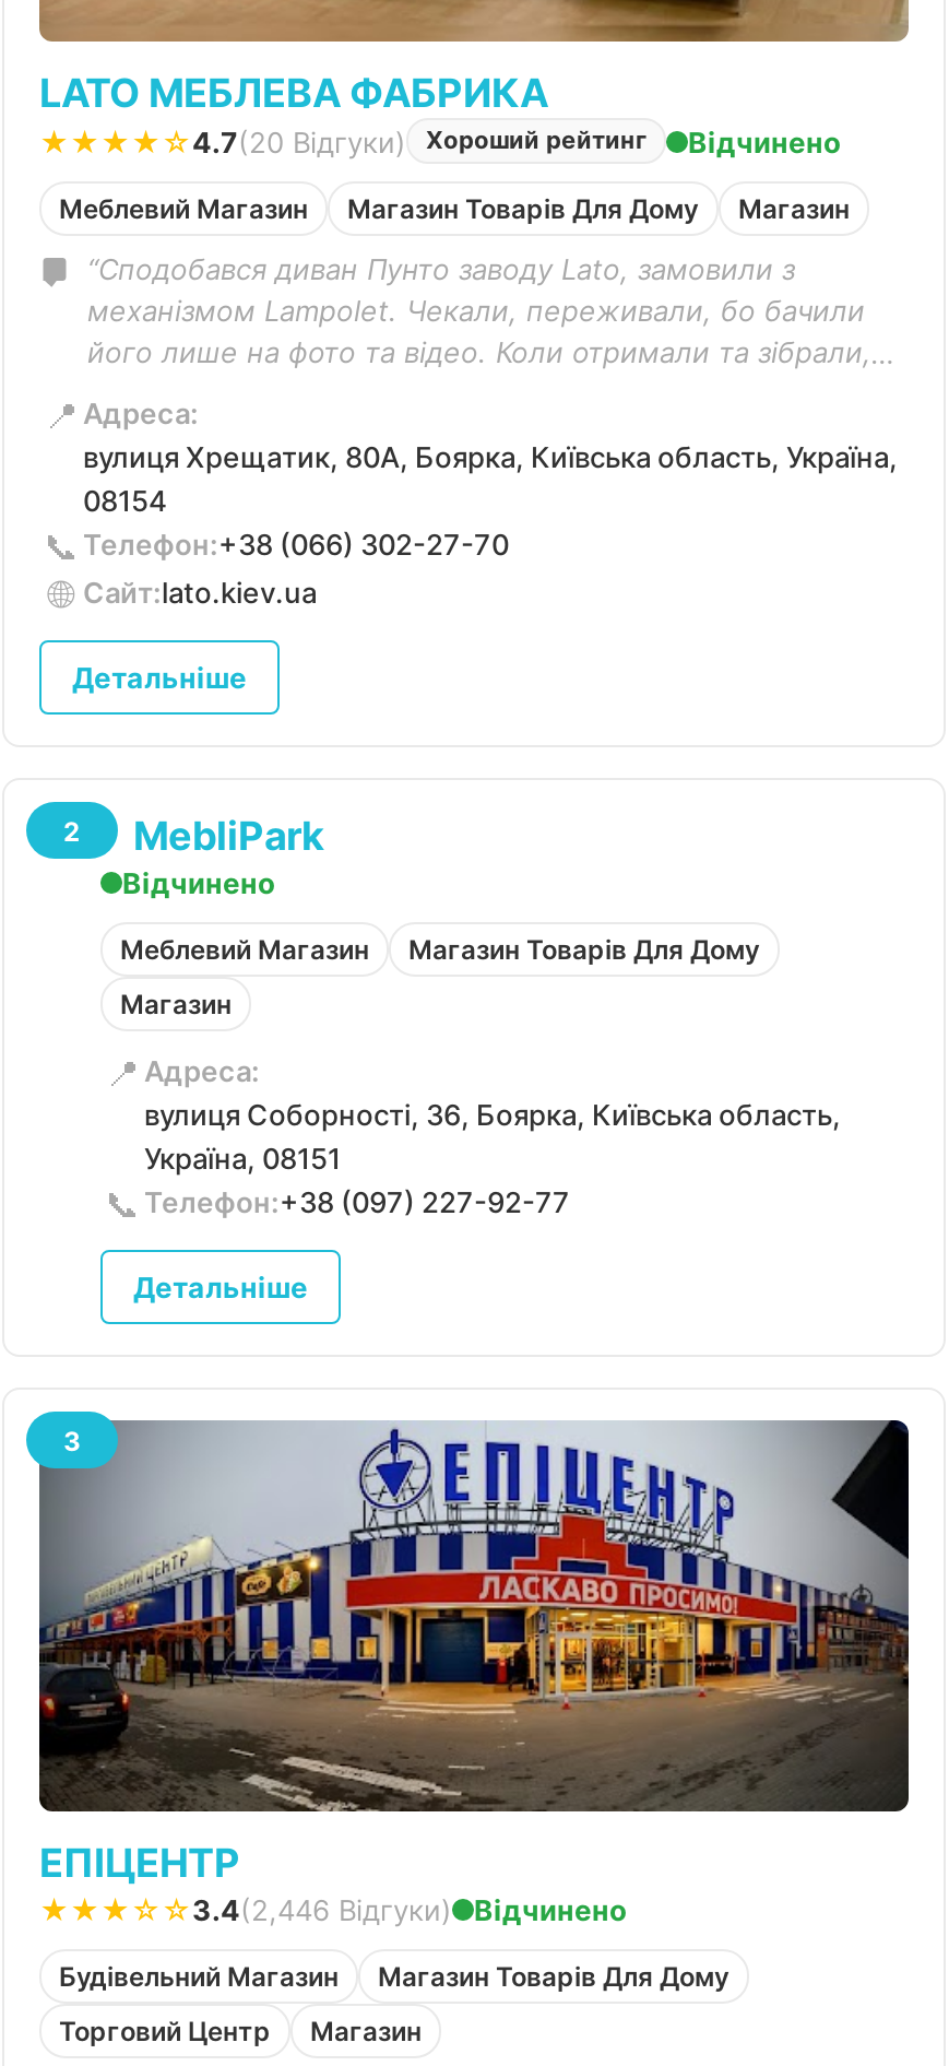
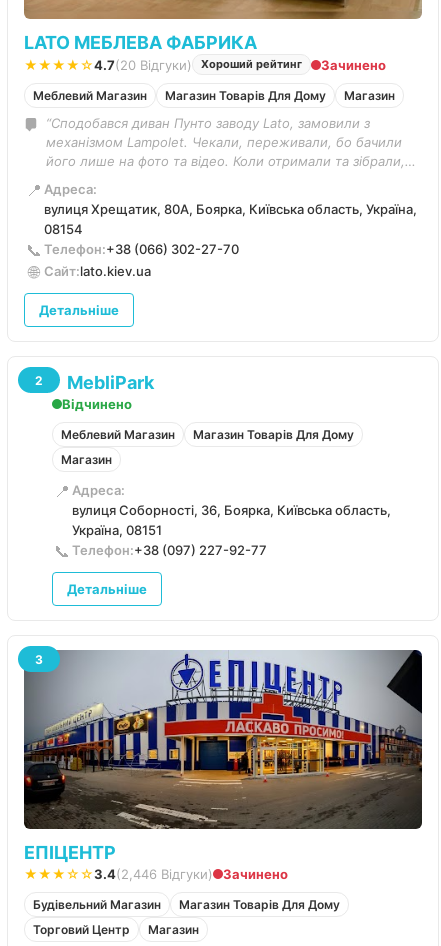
[688,124,841,159] Відчинено -> [321,57,386,73] Зачинено
[474,1891,627,1926] Відчинено -> [223,865,288,881] Зачинено

